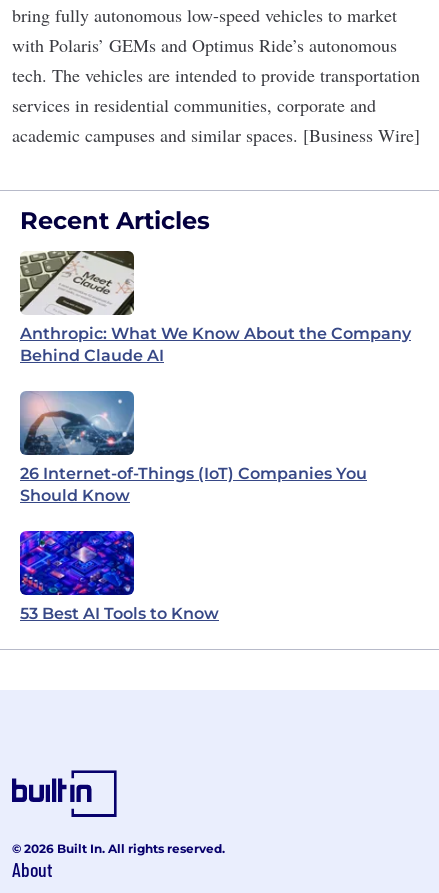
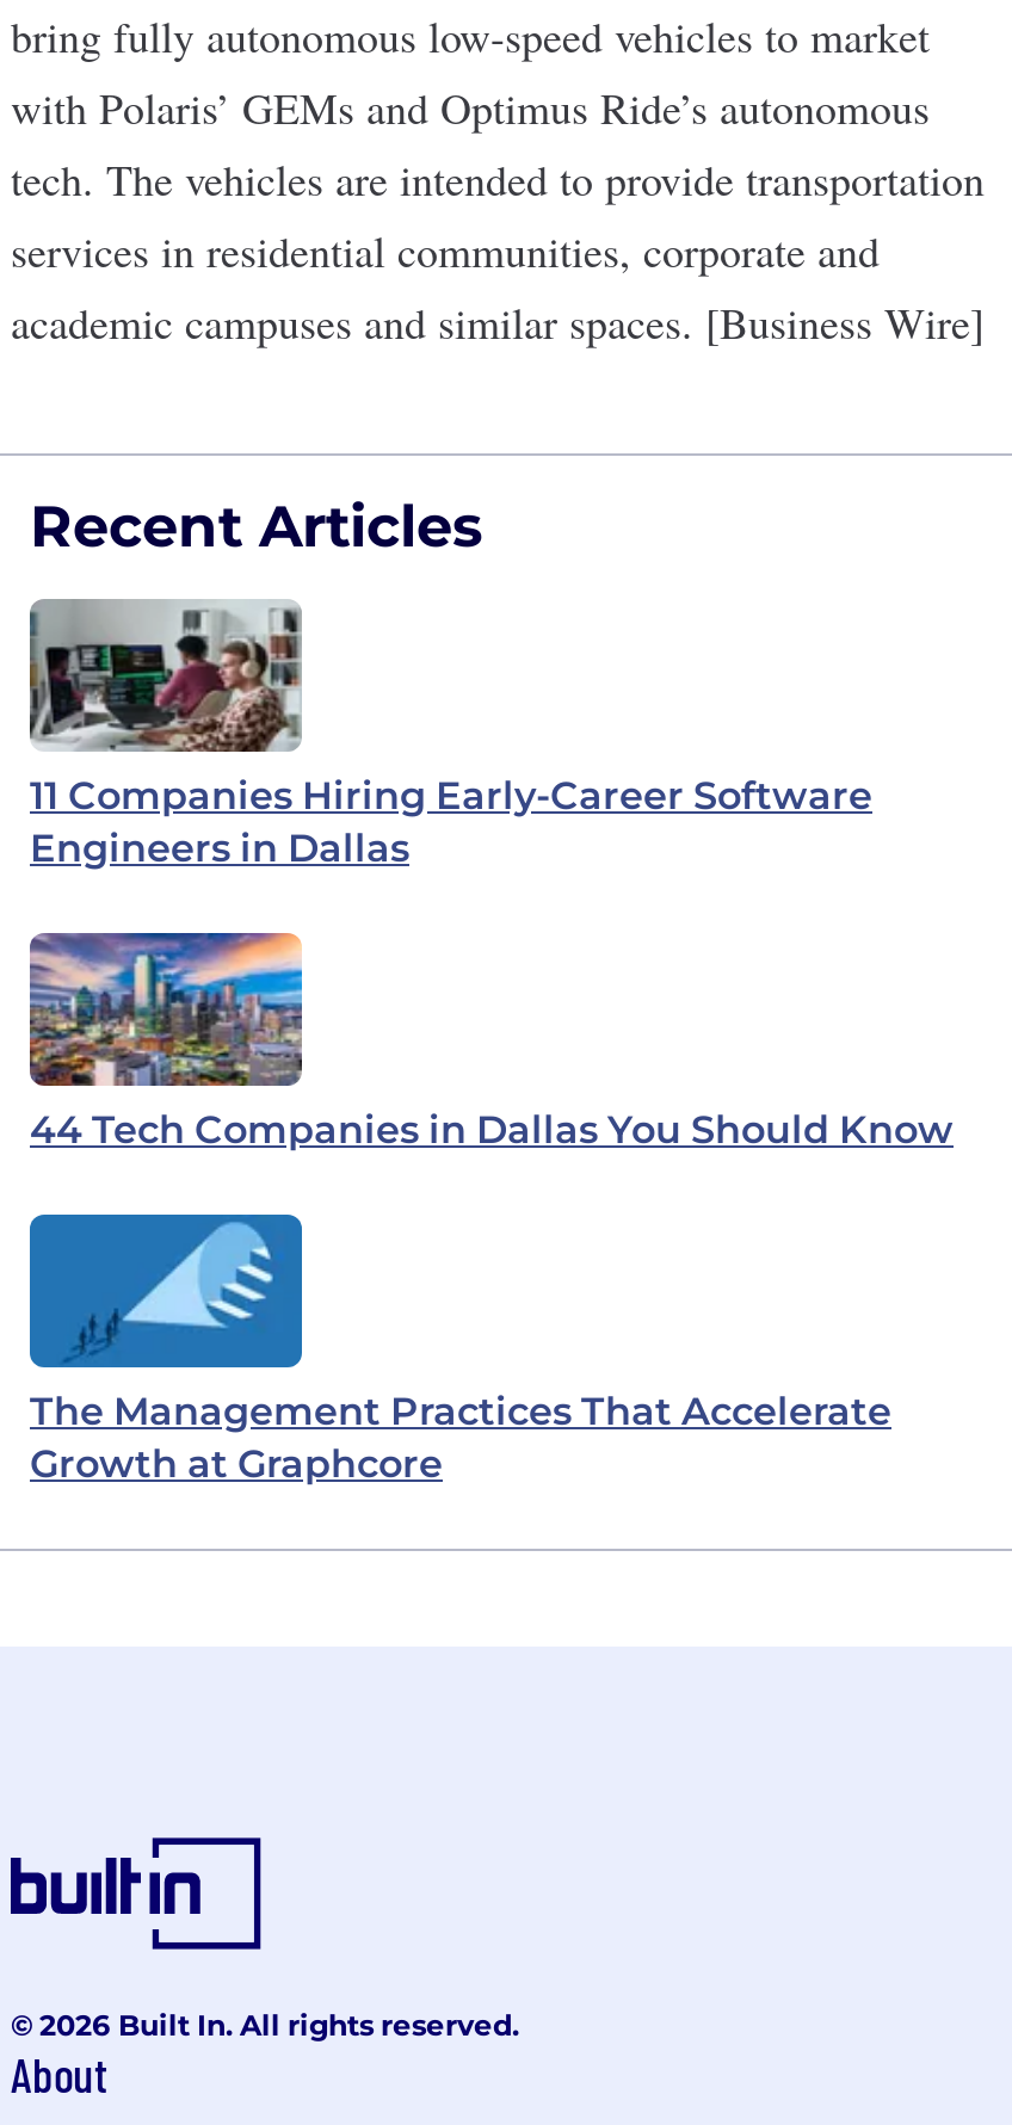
[20,250,411,365] [image] | Anthropic: What We Know About the Company | Behind Claude AI -> [30,599,872,871] [image] | 11 Companies Hiring Early-Career Software | Engineers in Dallas
[20,390,367,505] [image] | 26 Internet-of-Things (IoT) Companies You | Should Know -> [27,931,954,1153] [image] | 44 Tech Companies in Dallas You Should Know
[19,513,219,623] [image] | 53 Best AI Tools to Know -> [27,1224,891,1487] [image] | The Management Practices That Accelerate | Growth at Graphcore

